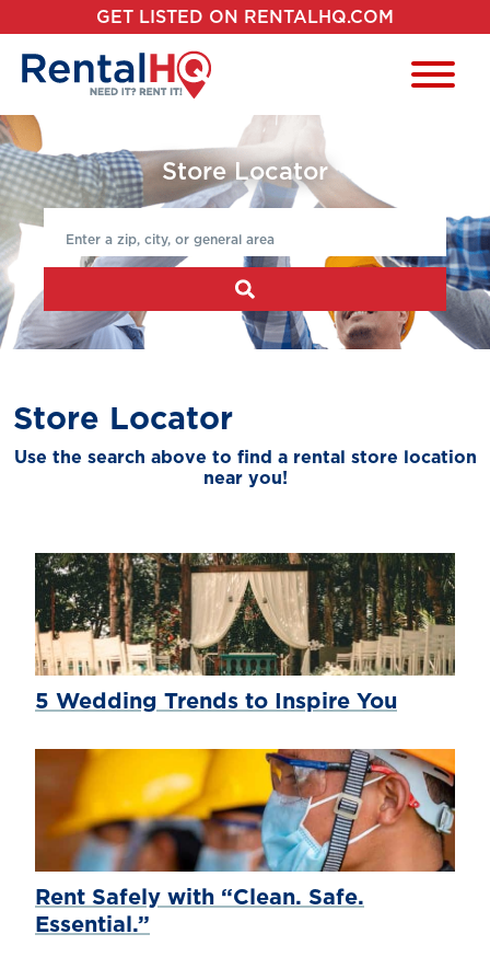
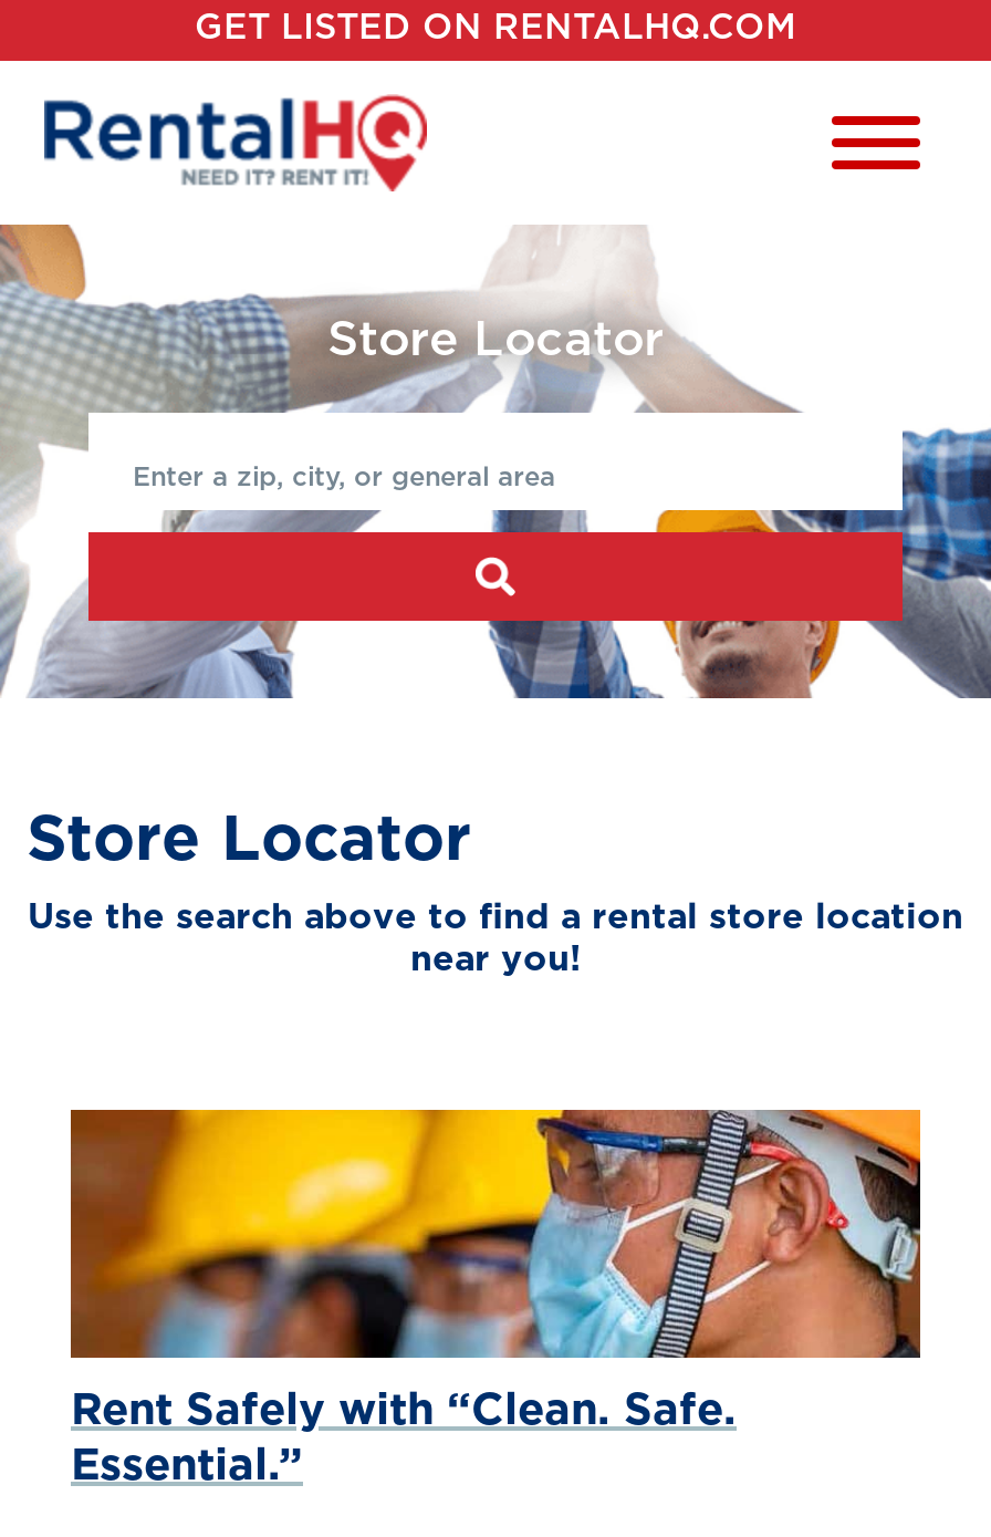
[34,552,456,713] [image] | 5 Wedding Trends to Inspire You -> none

